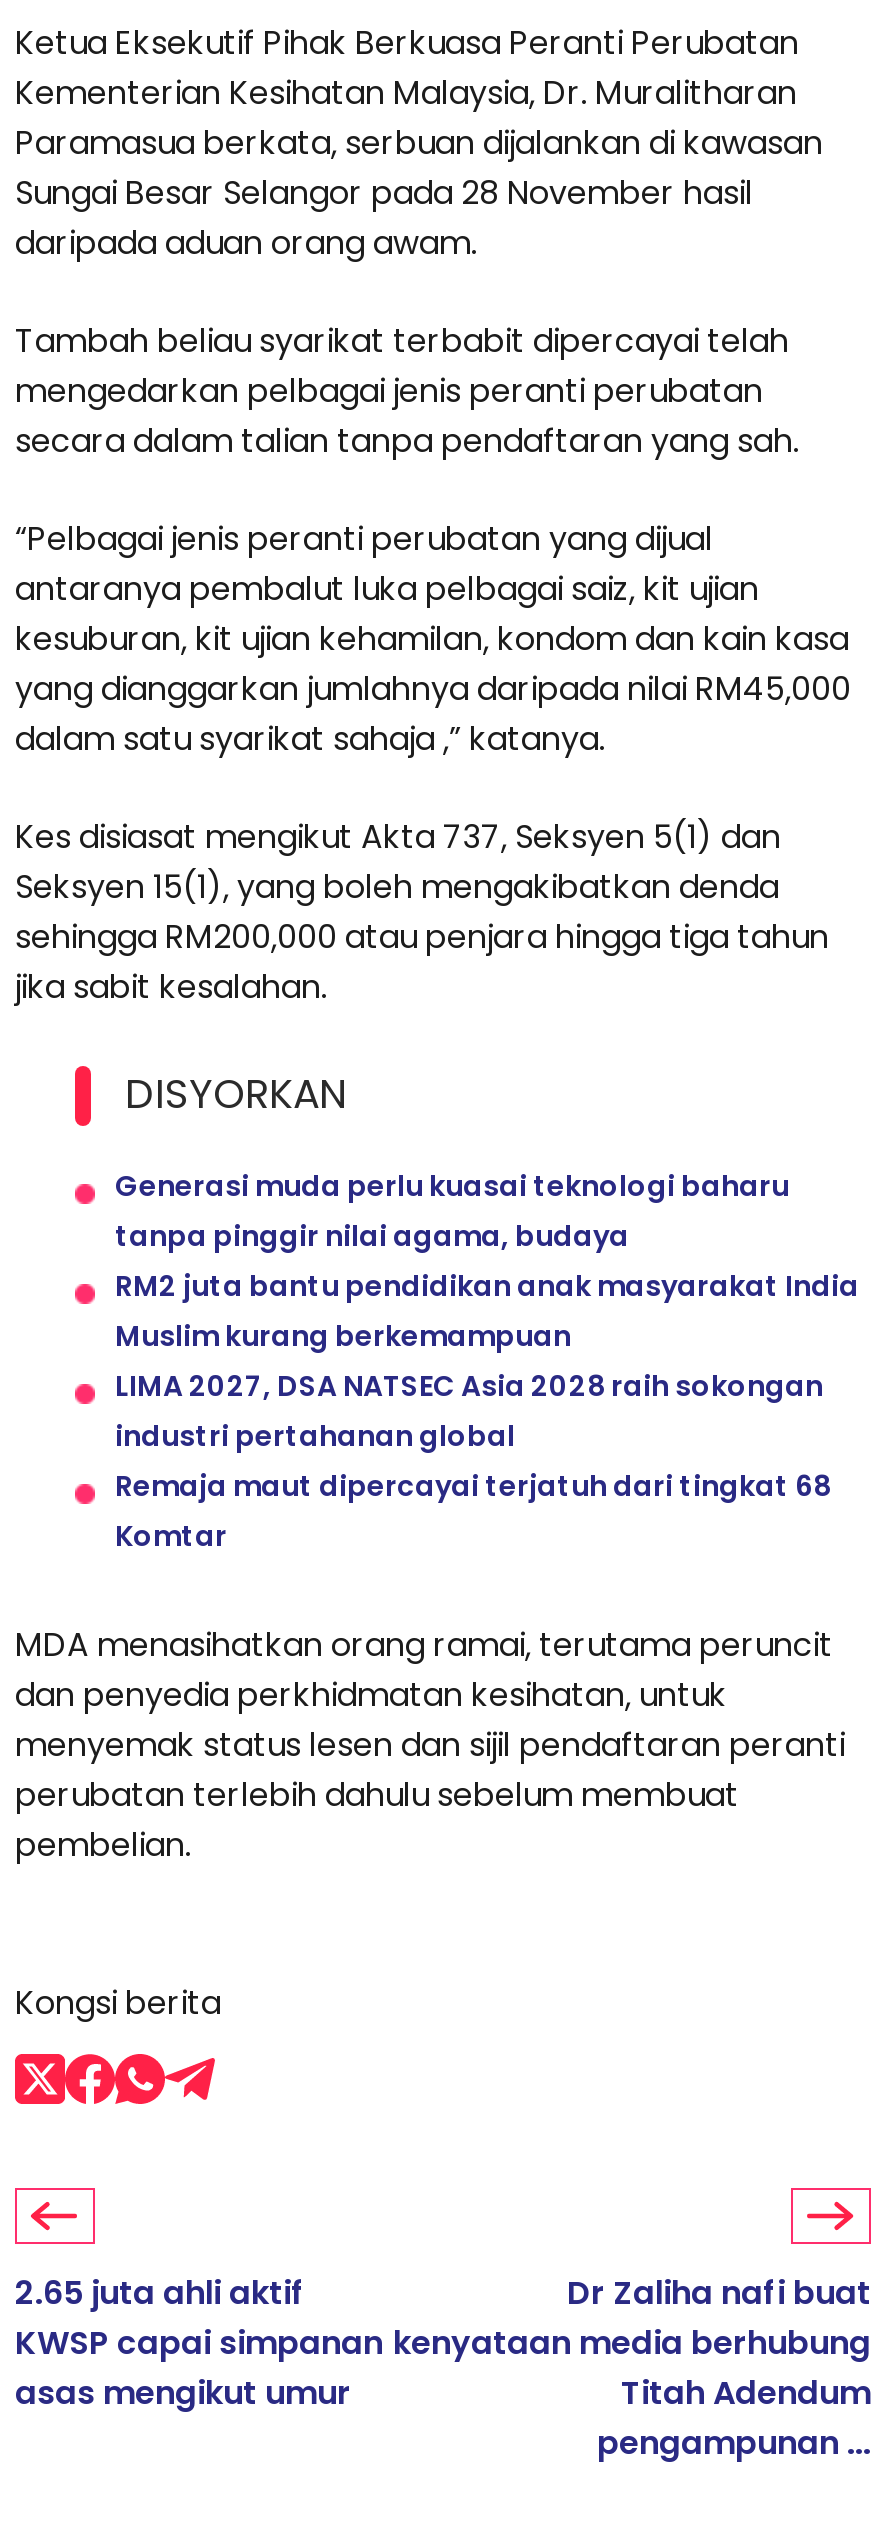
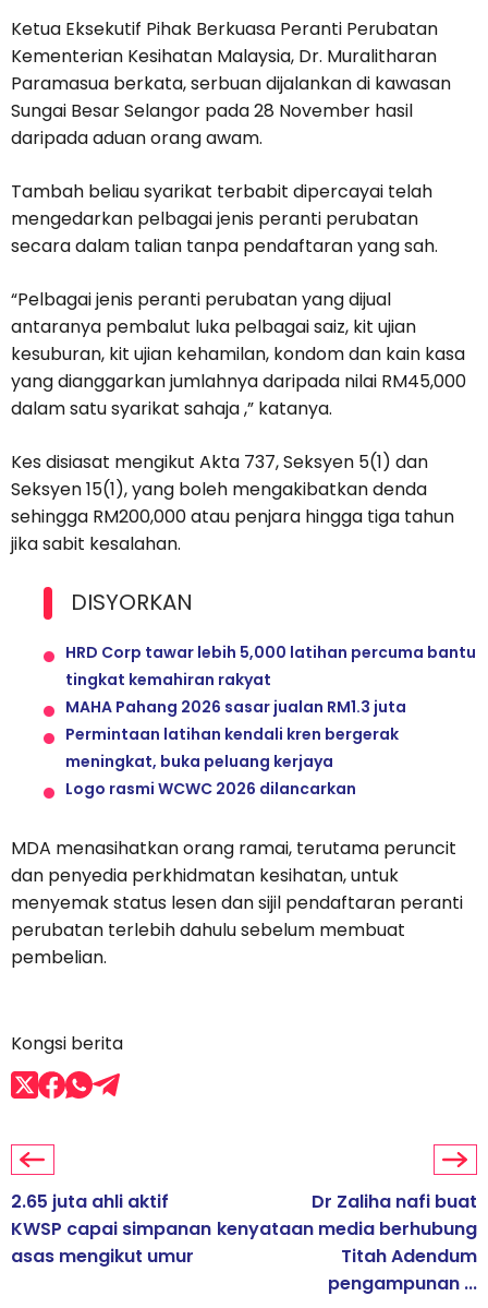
[115,1167,859,1557] Generasi muda perlu kuasai teknologi baharu | tanpa pinggir nilai agama, budaya | RM2 juta bantu pendidikan anak masyarakat India | Muslim kurang berkemampuan | LIMA 2027, DSA NATSEC Asia 2028 raih sokongan | industri pertahanan global | Remaja maut dipercayai terjatuh dari tingkat 68 | Komtar -> [65,642,476,800] HRD Corp tawar lebih 5,000 latihan percuma bantu | tingkat kemahiran rakyat | MAHA Pahang 2026 sasar jualan RM1.3 juta | Permintaan latihan kendali kren bergerak | meningkat, buka peluang kerjaya | Logo rasmi WCWC 2026 dilancarkan

